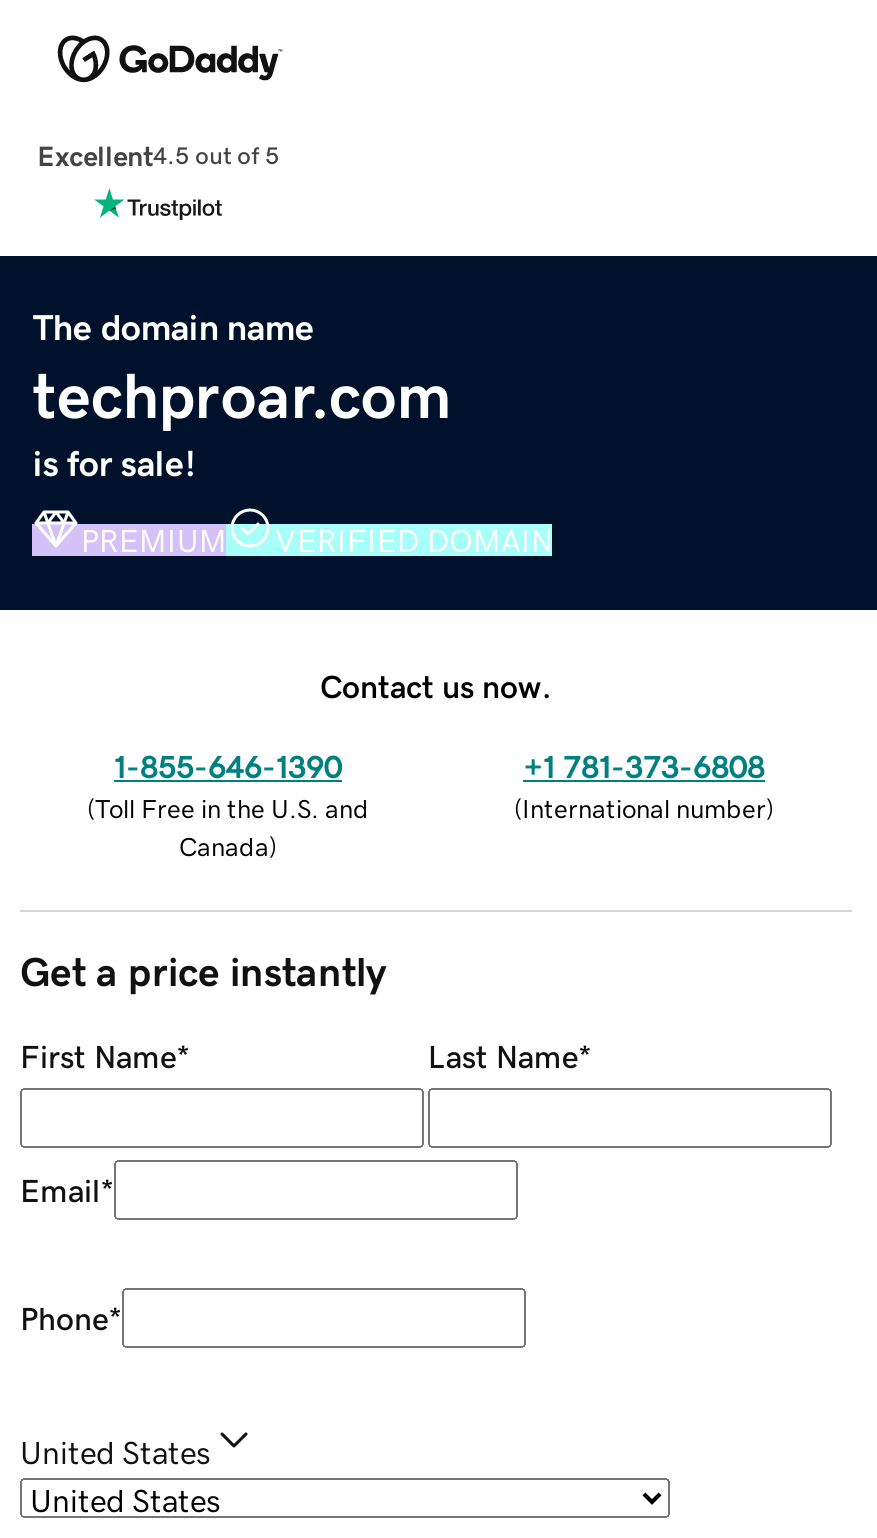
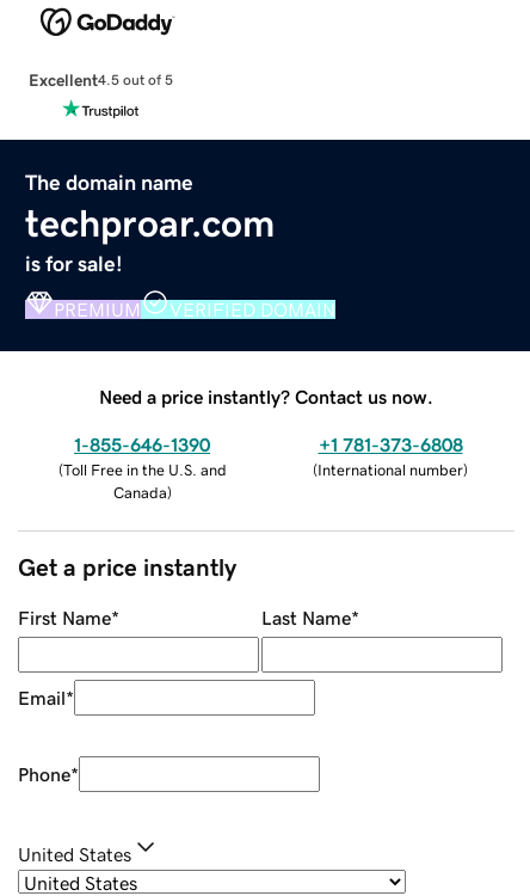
[320,669,552,701] Contact us now. -> [99,387,433,406] Need a price instantly? Contact us now.

